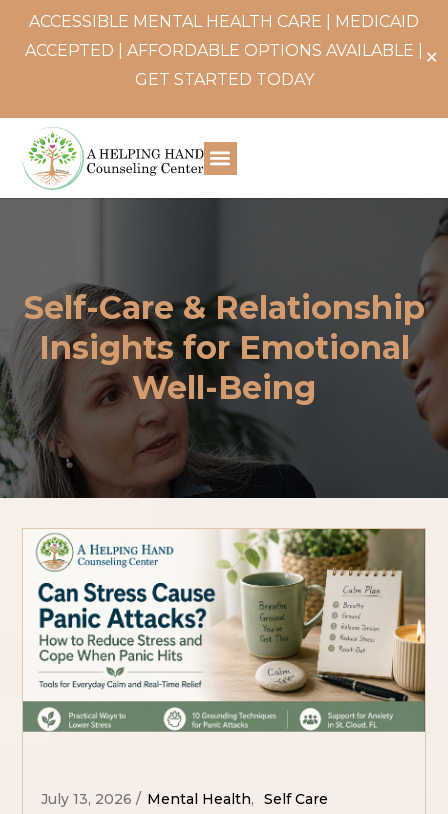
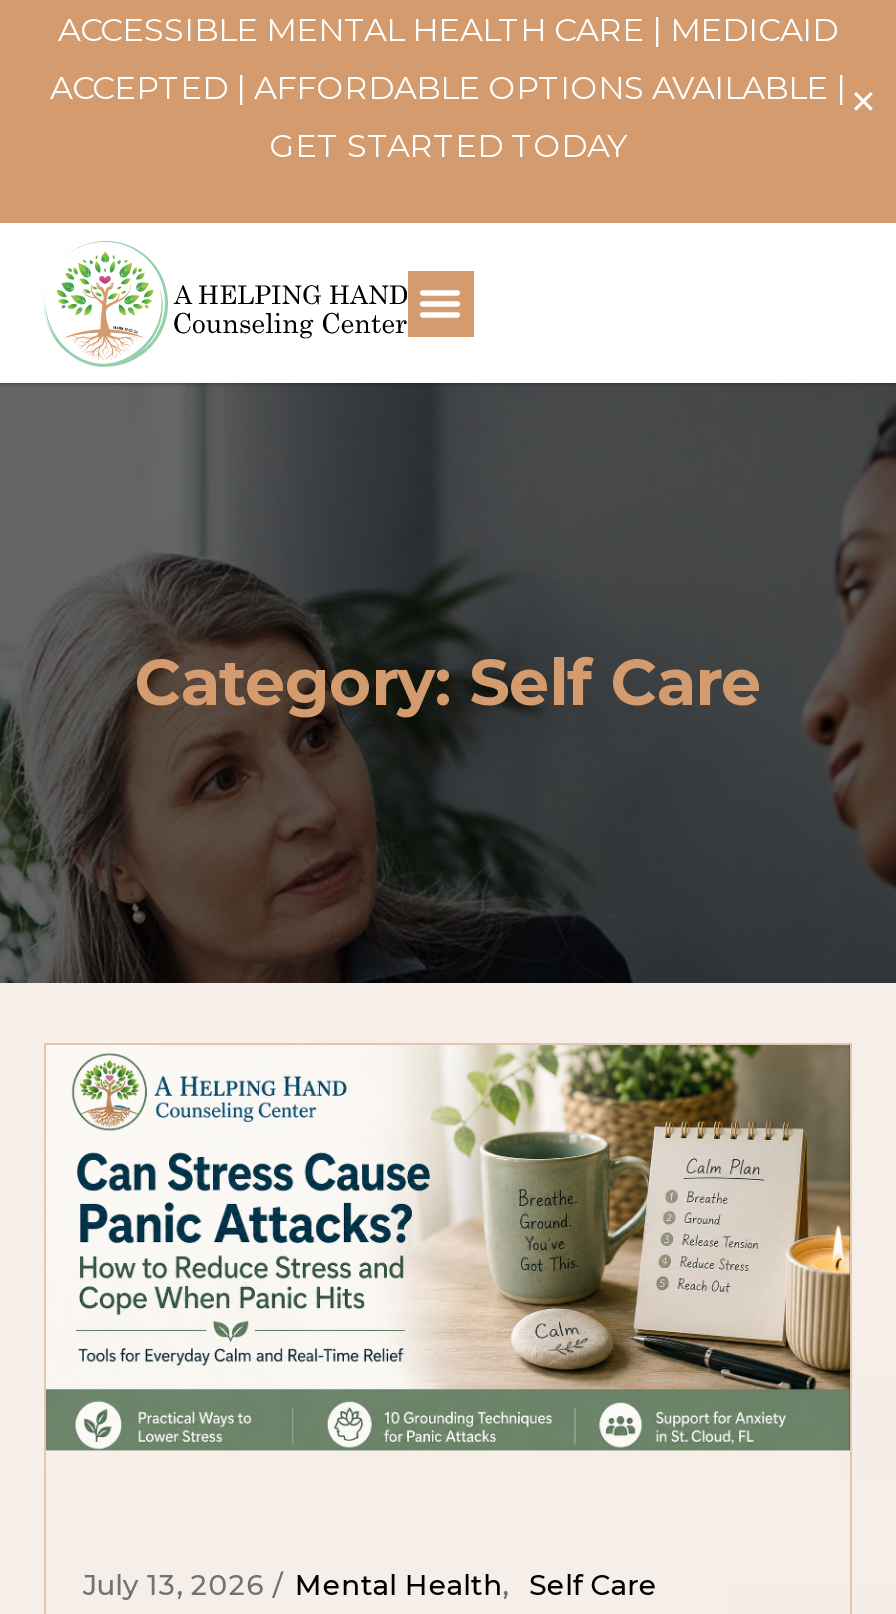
[23,288,424,407] Self-Care & Relationship | Insights for Emotional | Well-Being -> [135,644,761,722] Category: Self Care

